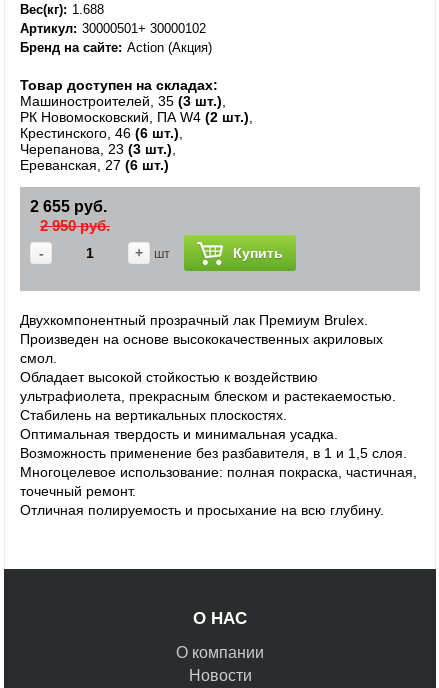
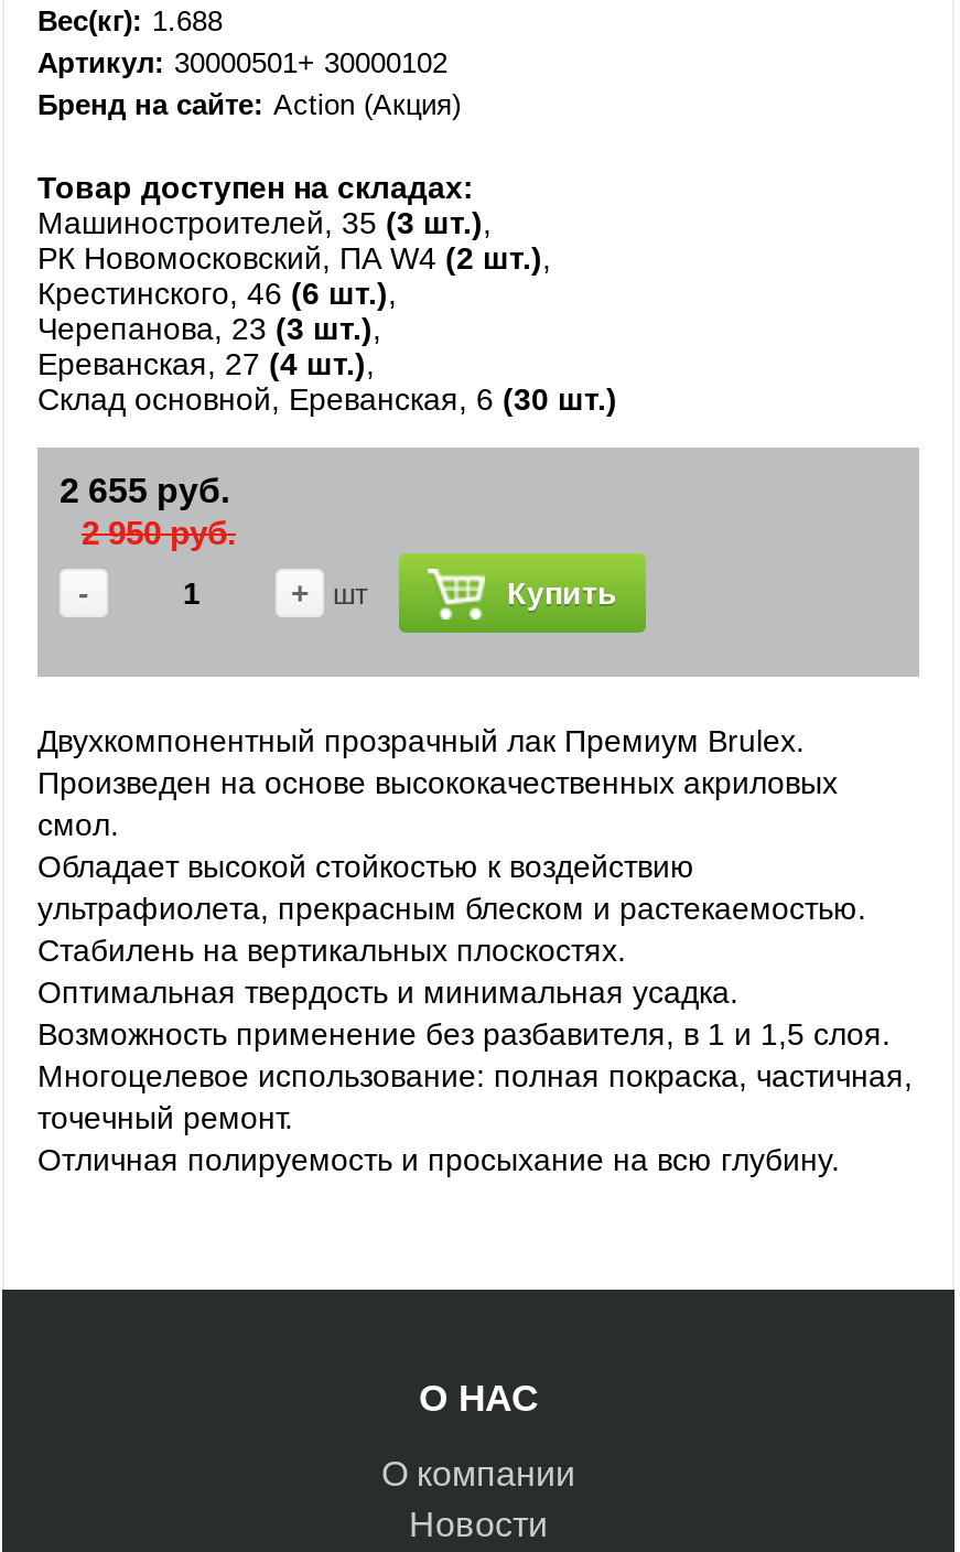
[20,157,169,173] Ереванская, 27 (6 шт.) -> [37,347,617,417] Ереванская, 27 (4 шт.), | Склад основной, Ереванская, 6 (30 шт.)

